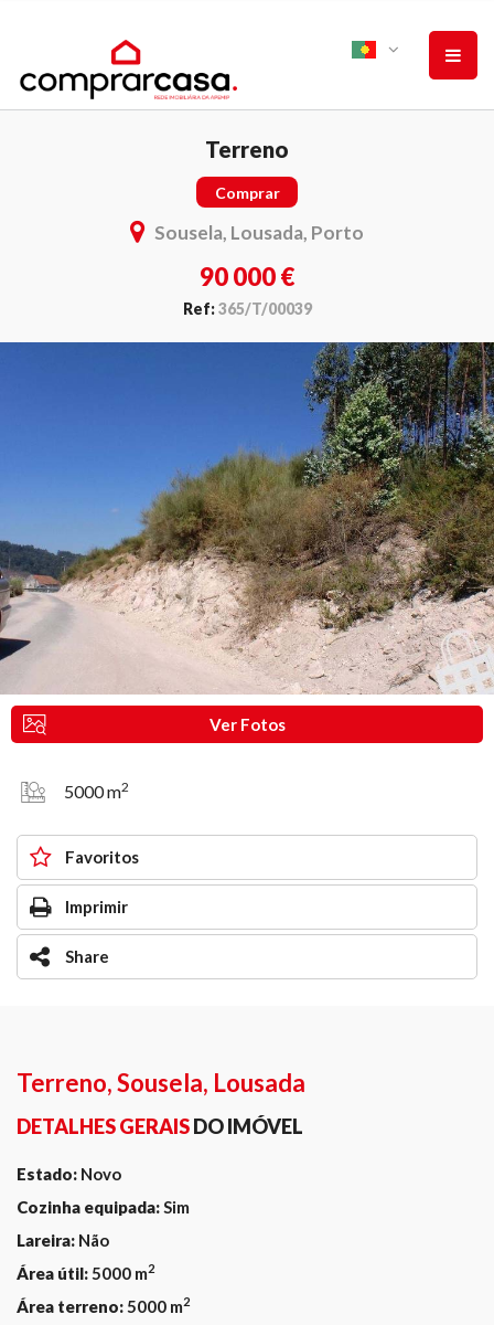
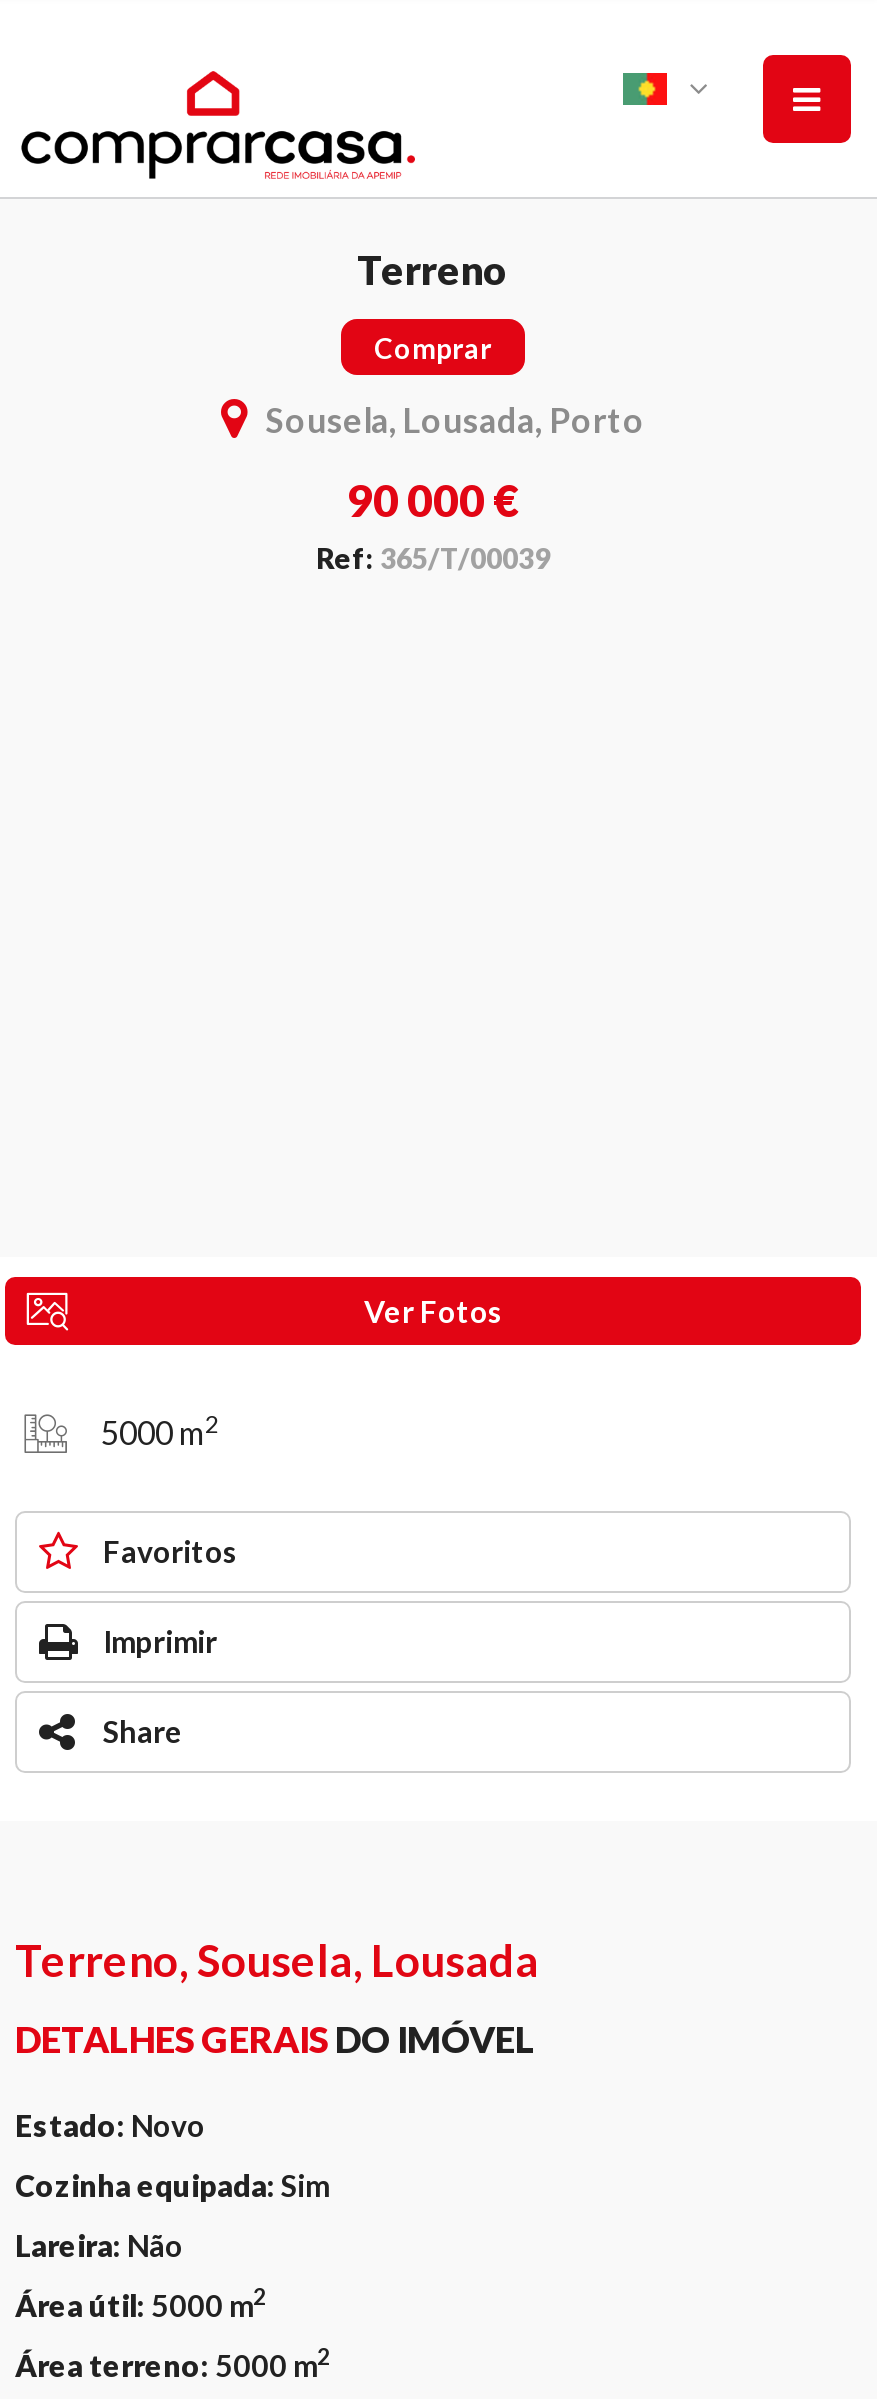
[3,341,491,695] [image] -> none

